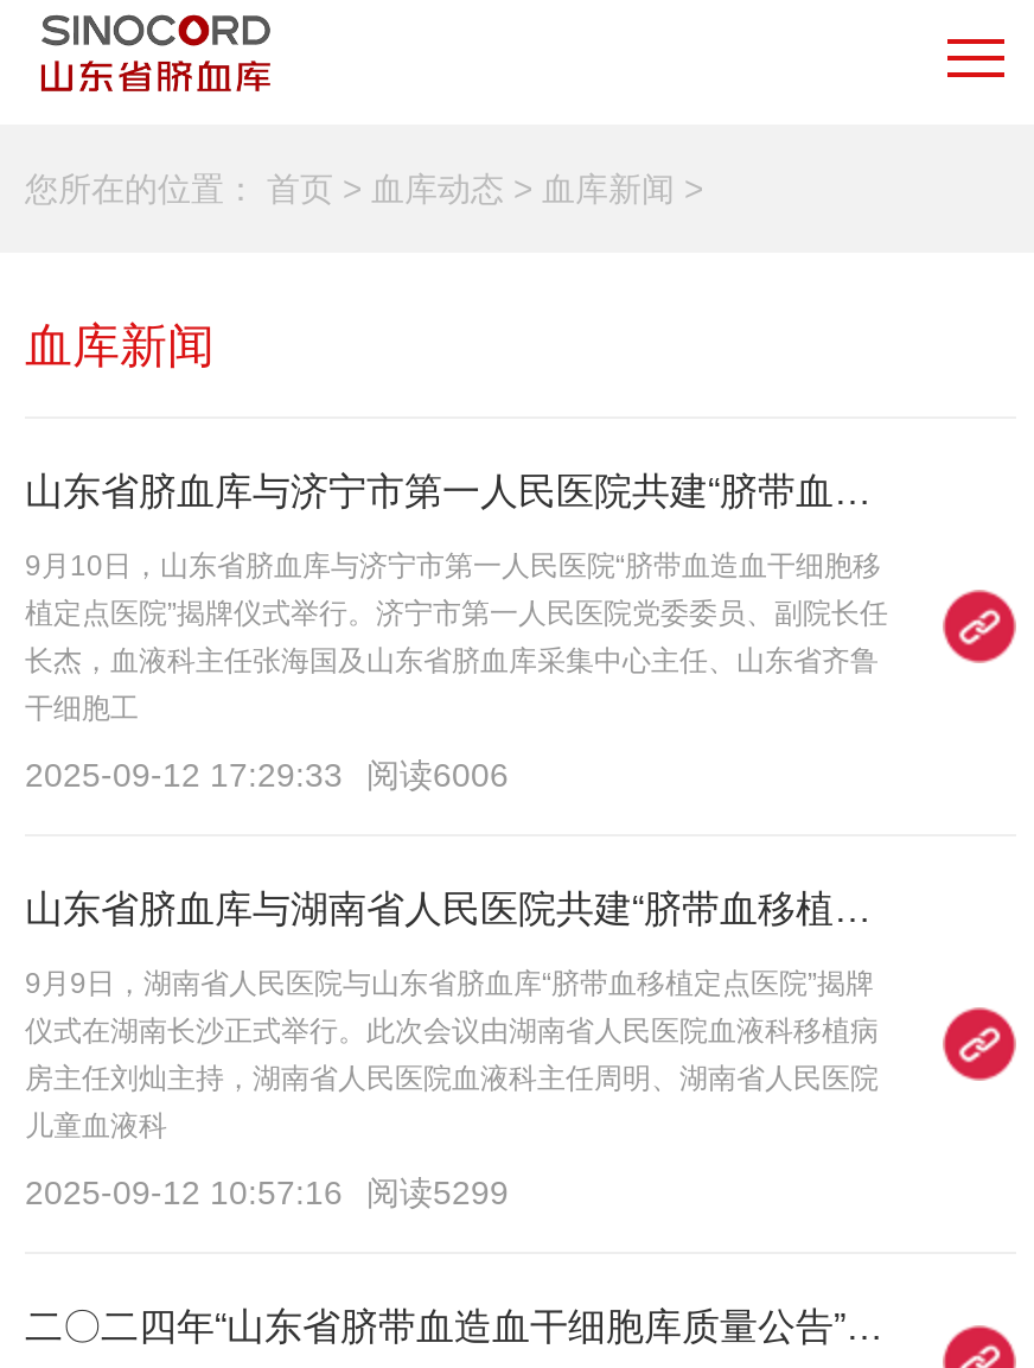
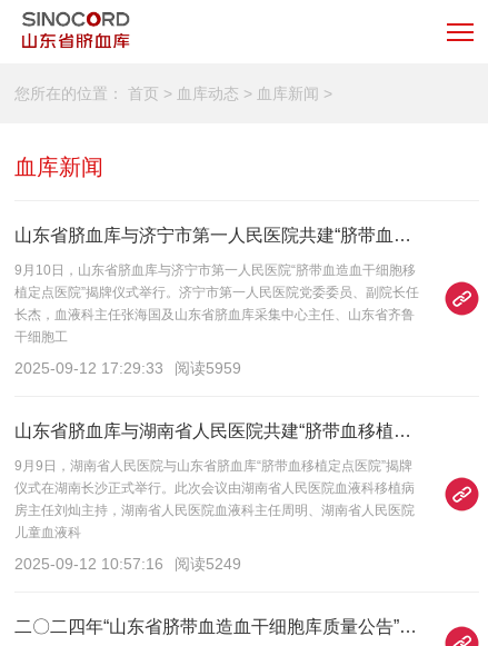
[25,756,509,794] 2025-09-12 17:29:33 阅读6006 -> [14,359,241,377] 2025-09-12 17:29:33 阅读5959
[25,1173,509,1211] 2025-09-12 10:57:16 阅读5299 -> [14,555,241,573] 2025-09-12 10:57:16 阅读5249

